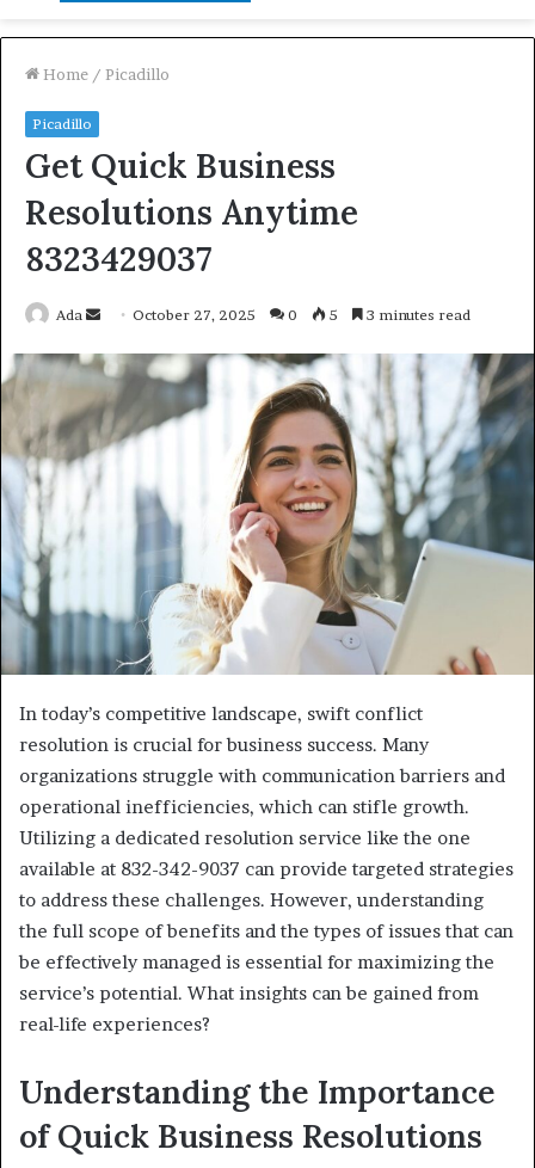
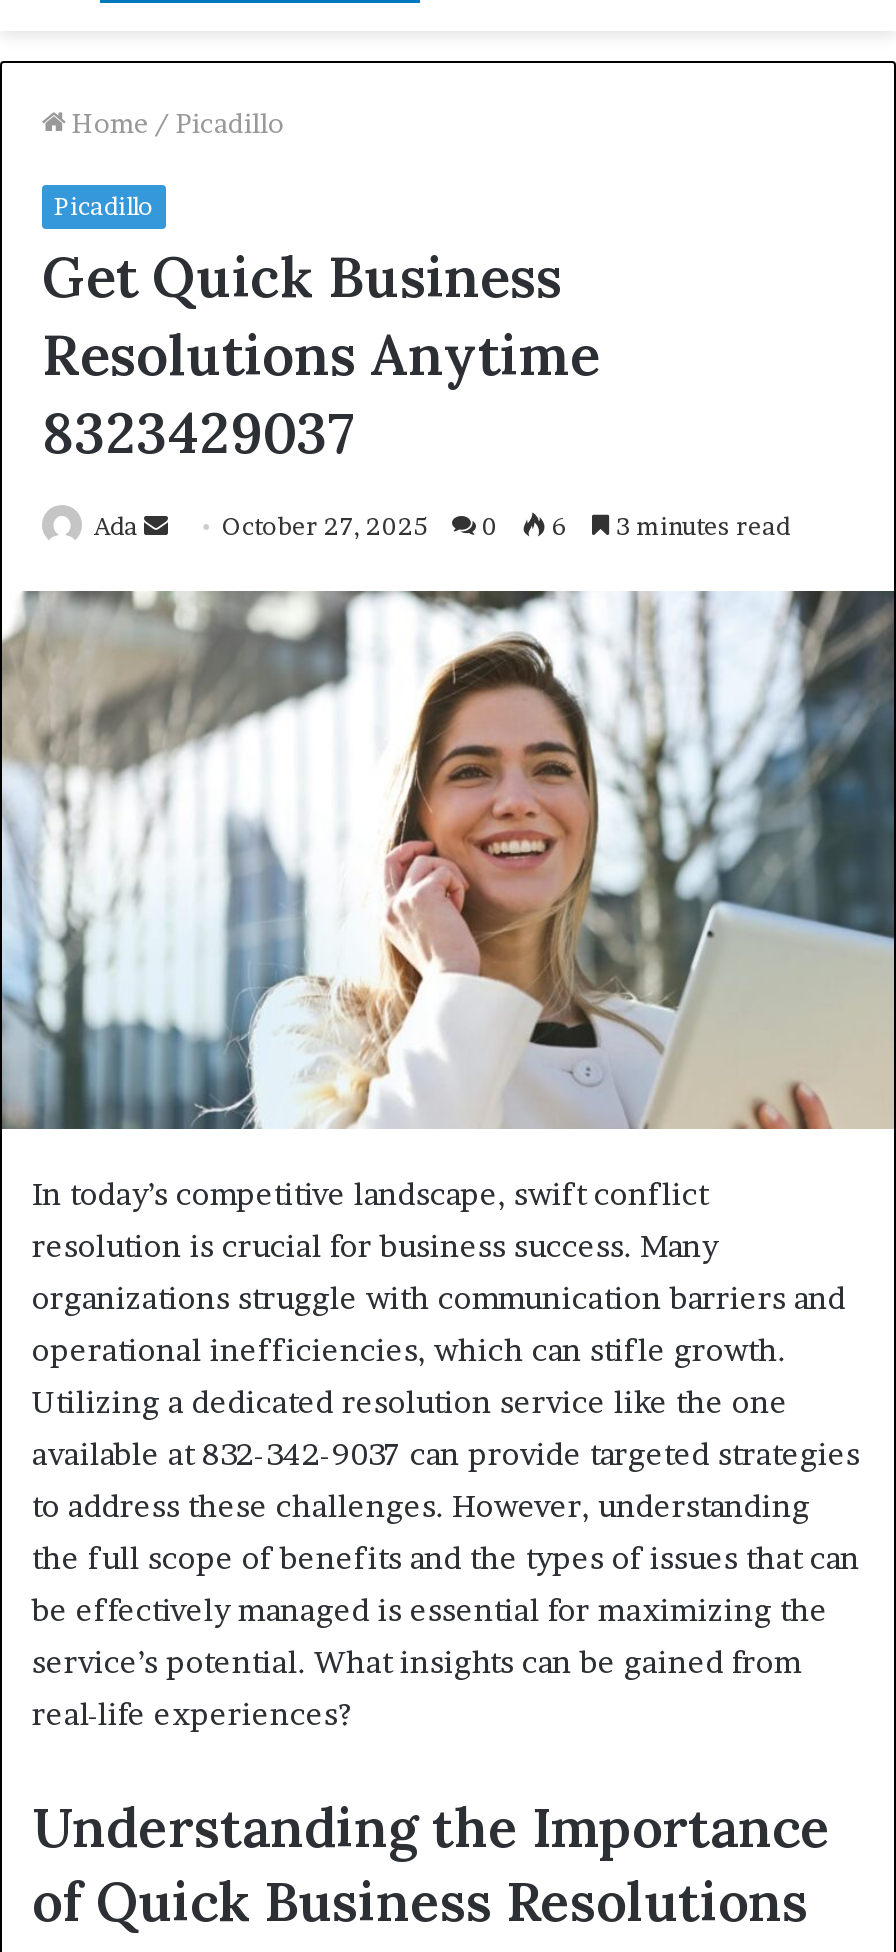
[326,306,338,324] 5 -> [546,512,568,542] 6

